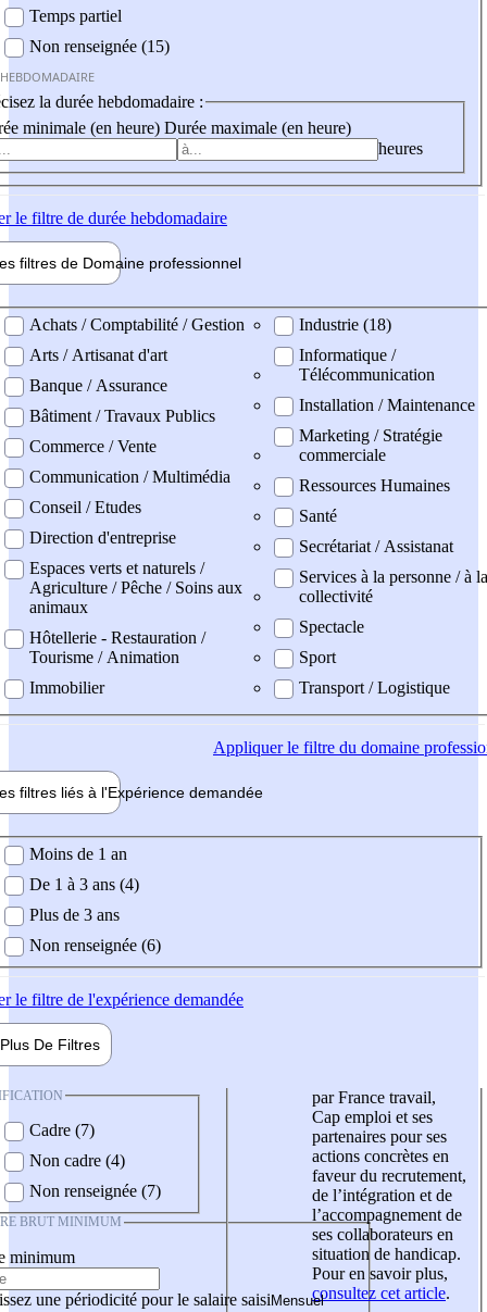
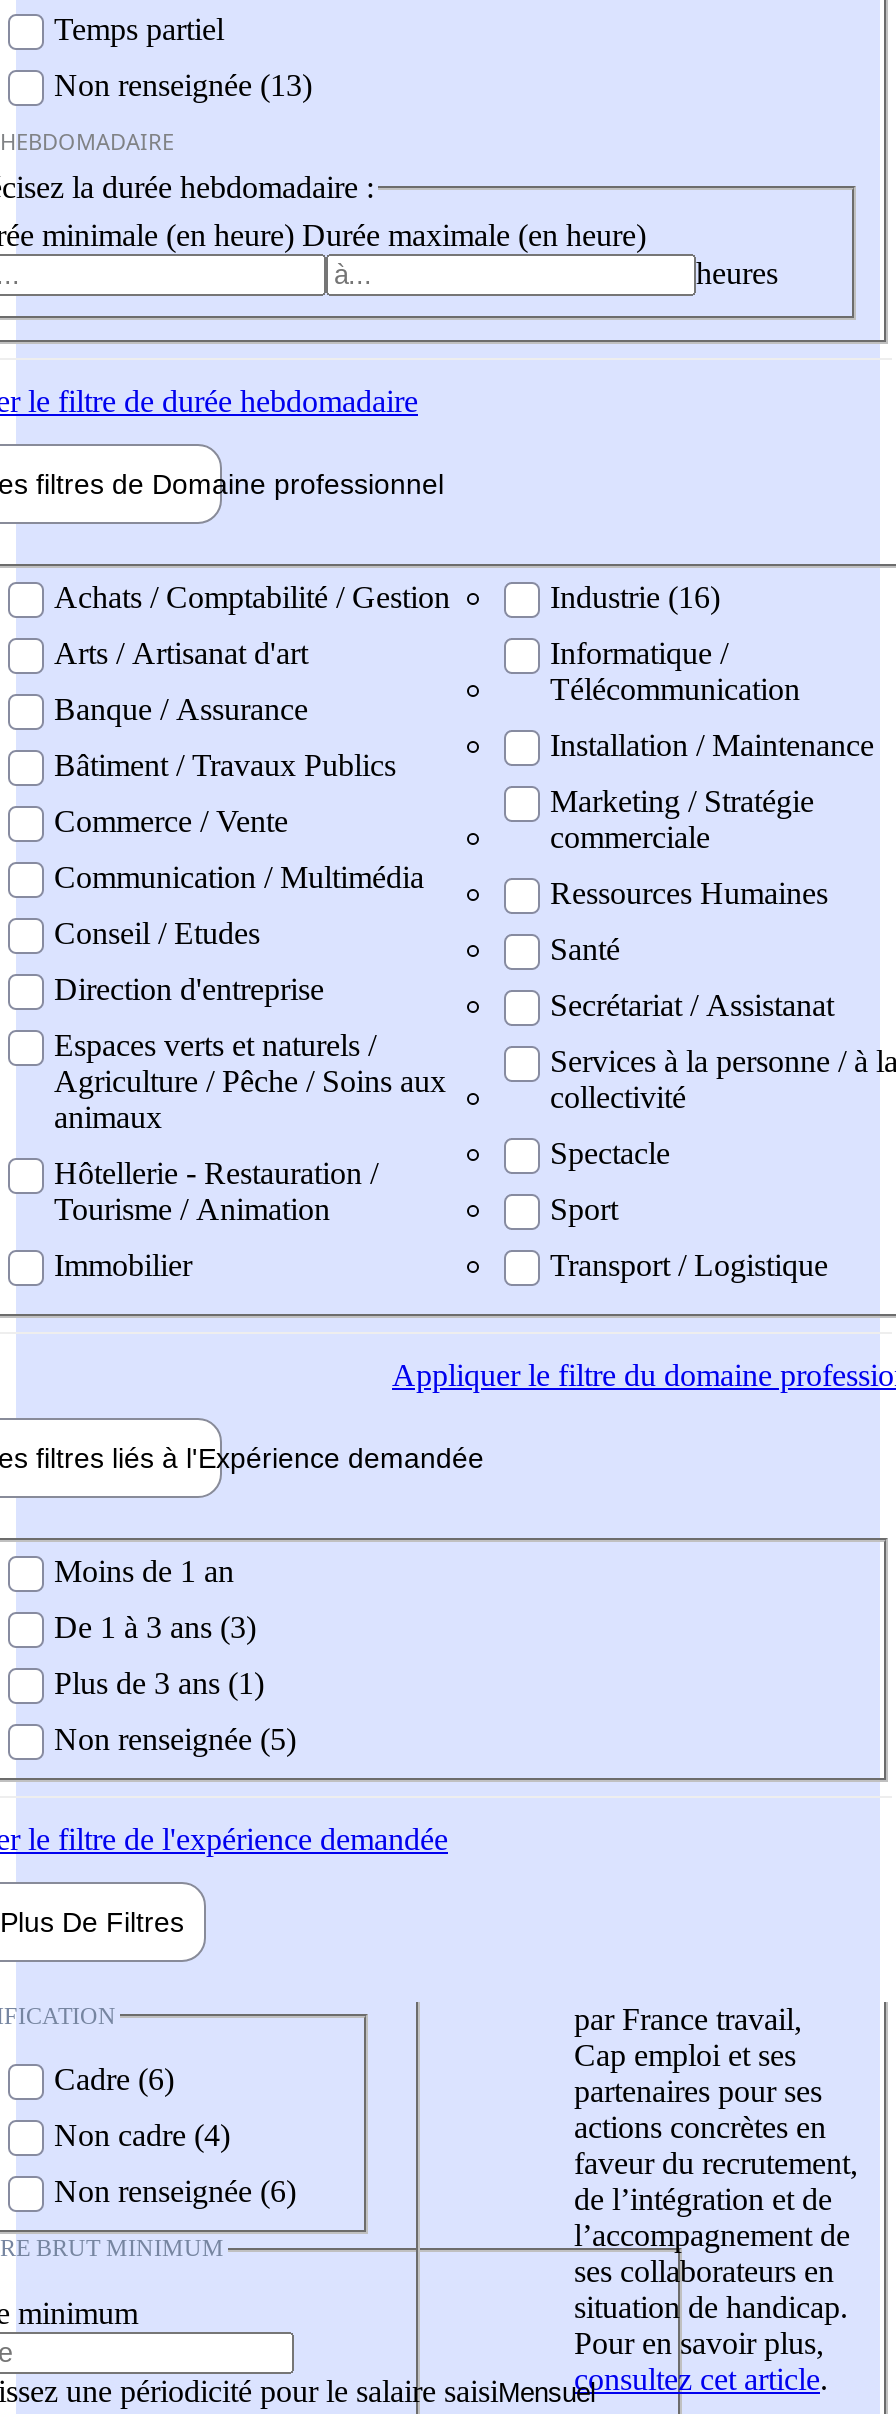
[29,37,170,56] Non renseignée (15) -> [54,69,312,103] Non renseignée (13)
[299,315,391,333] Industrie (18) -> [550,579,720,613] Industrie (16)
none -> [54,1721,296,1755] Non renseignée (5)
[29,875,139,893] De 1 à 3 ans (4) -> [54,1609,256,1643] De 1 à 3 ans (3)
[29,905,120,924] Plus de 3 ans -> [54,1665,264,1699] Plus de 3 ans (1)
moved [29,936,161,954] -> [54,2174,296,2208]: Non renseignée (6)
[29,1121,95,1139] Cadre (7) -> [54,2062,174,2096] Cadre (6)
[29,1182,161,1200] Non renseignée (7) -> none

